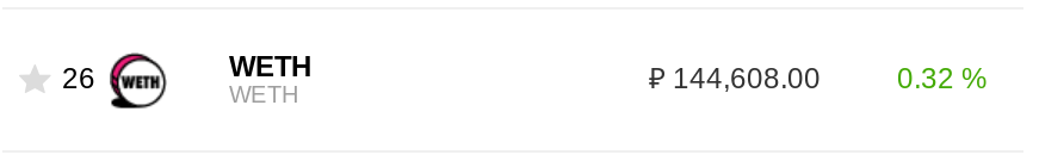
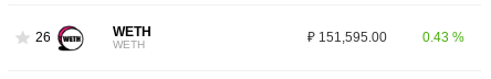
[649,63,821,96] ₽ 144,608.00 -> [307,30,387,45] ₽ 151,595.00
[897,63,988,96] 0.32 % -> [422,30,464,45] 0.43 %

